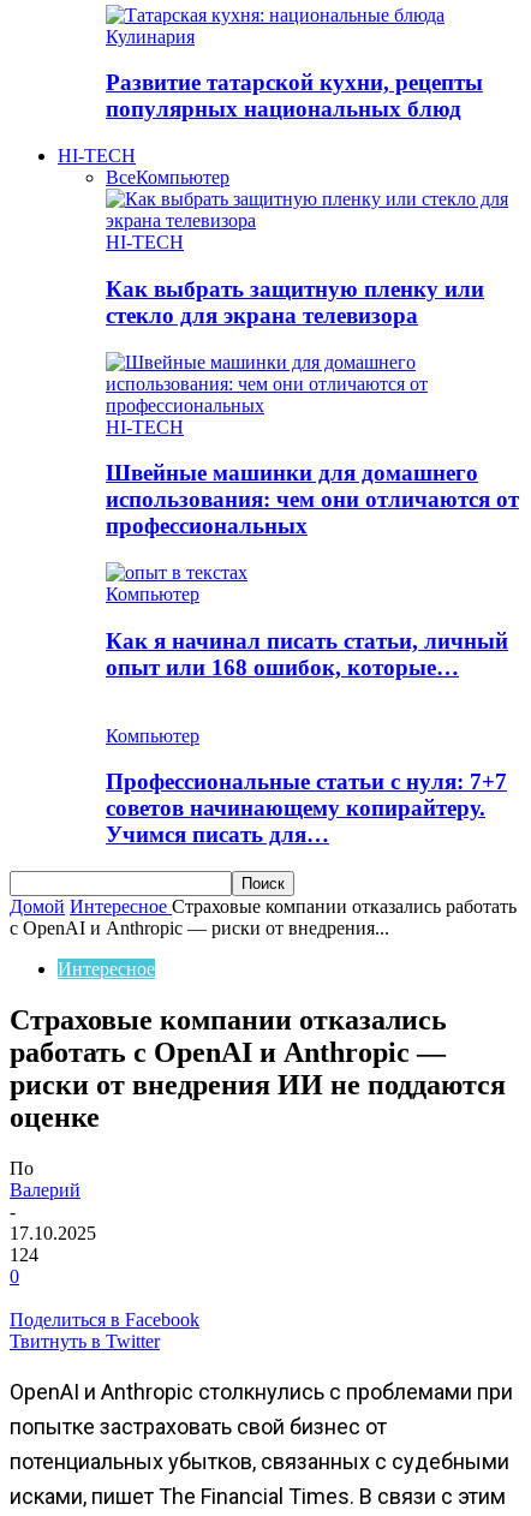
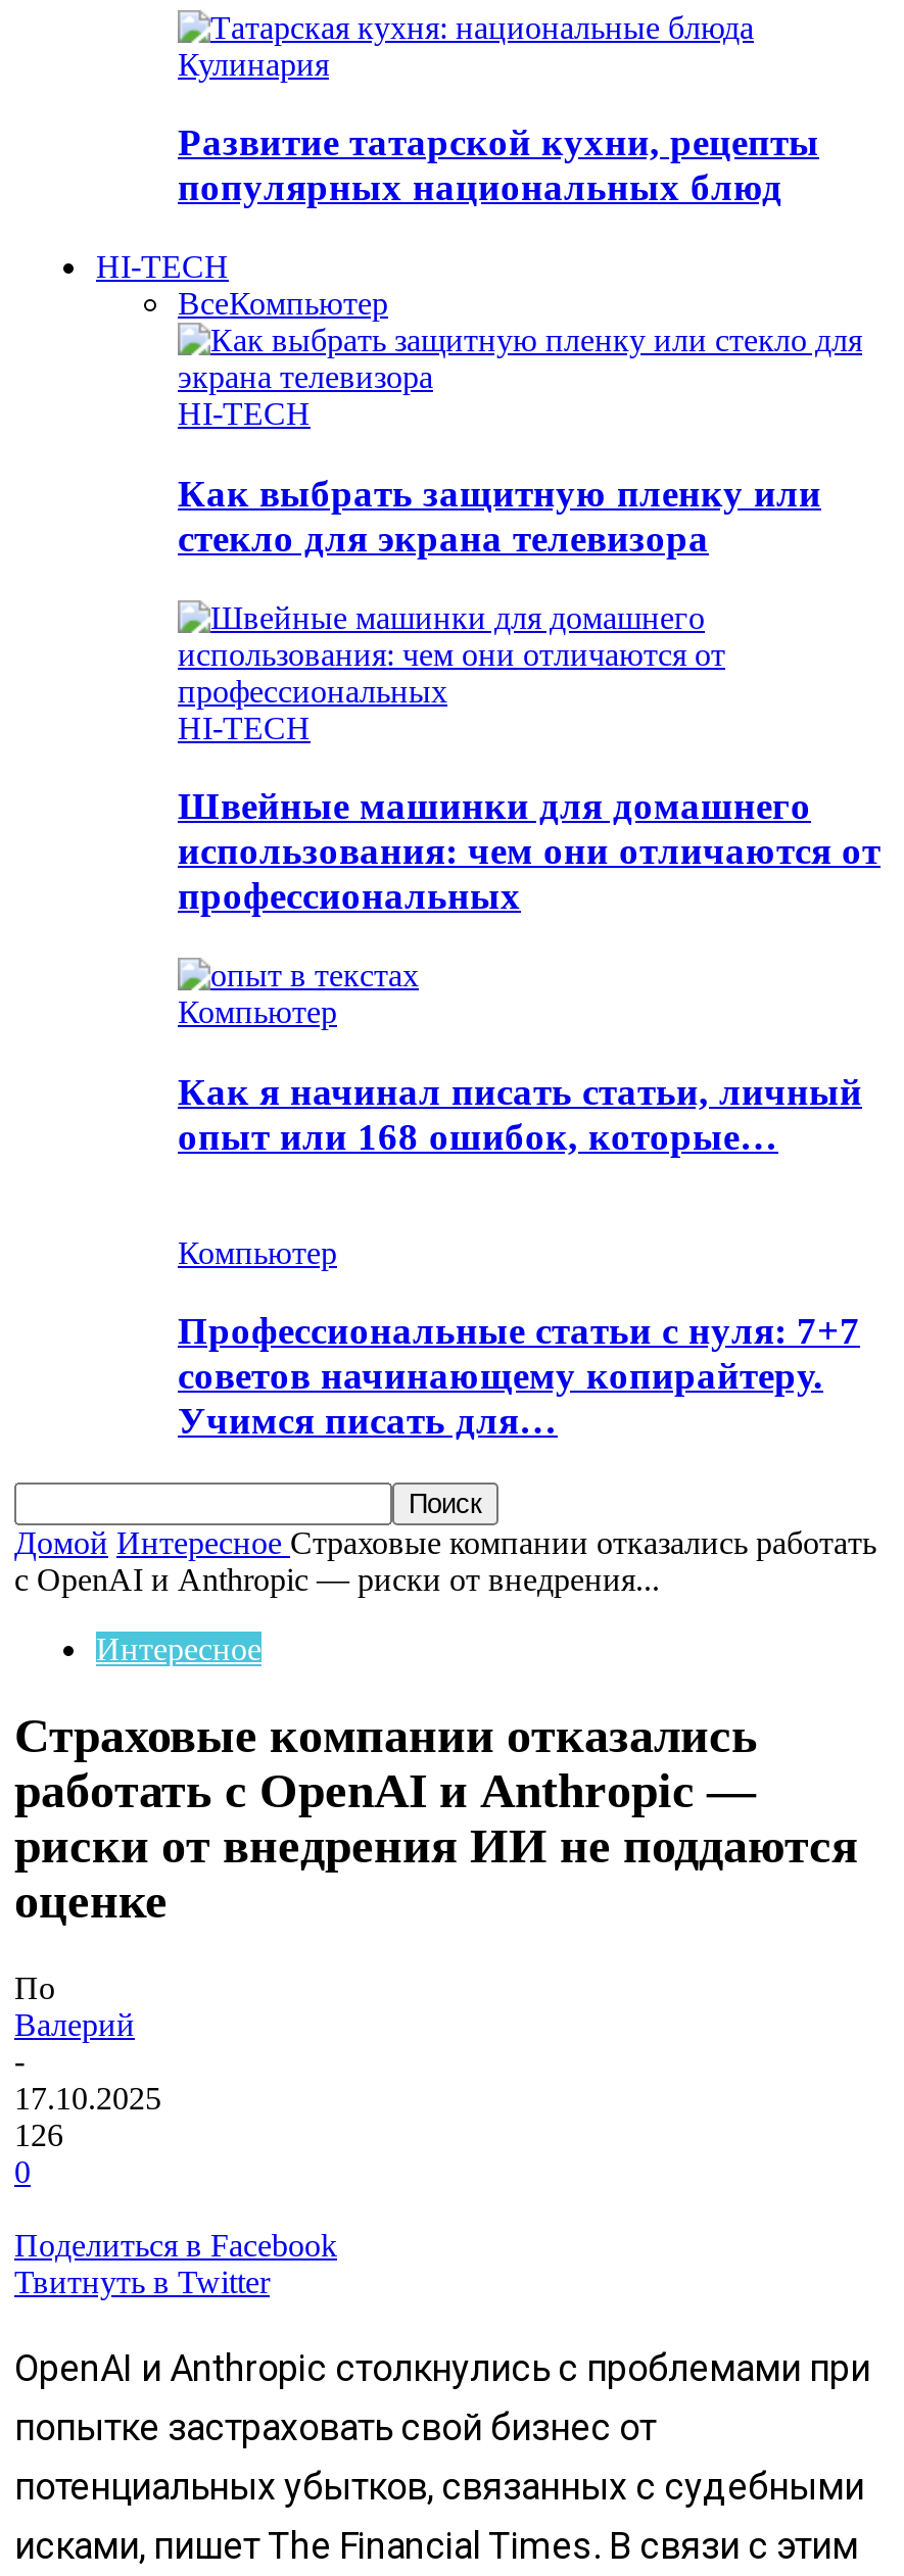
[10,1244,38,1265] 124 -> [14,2117,63,2152] 126

